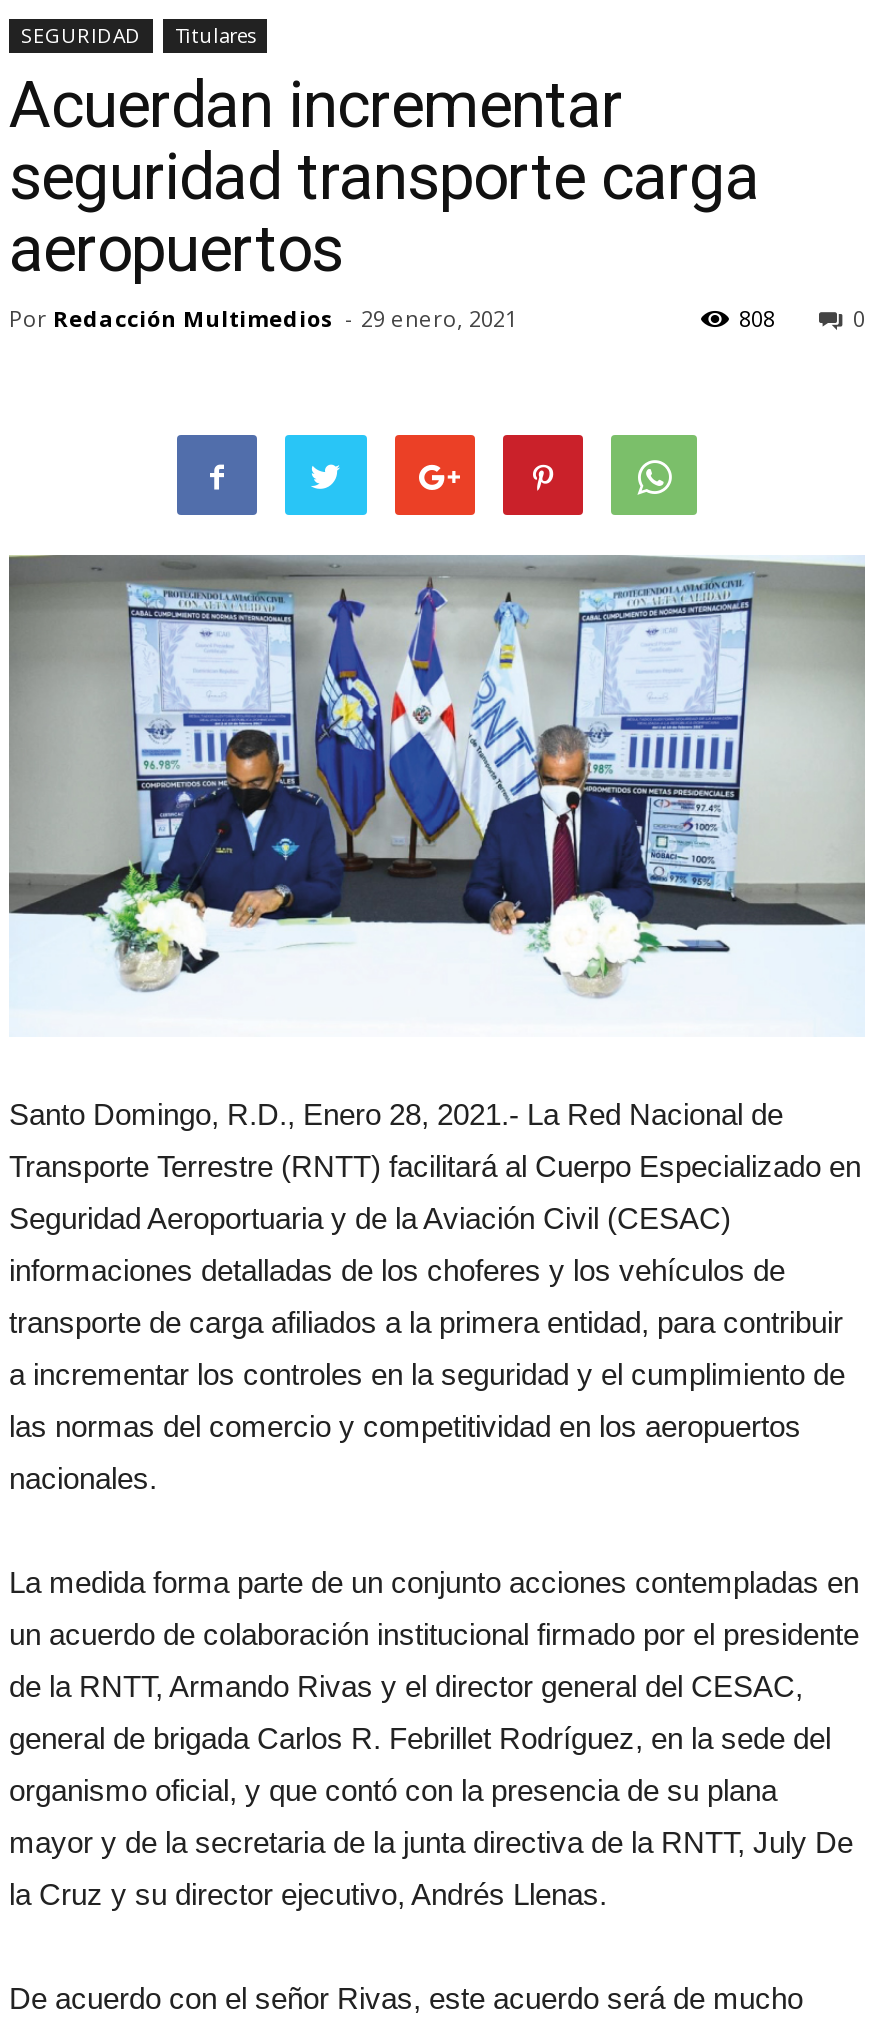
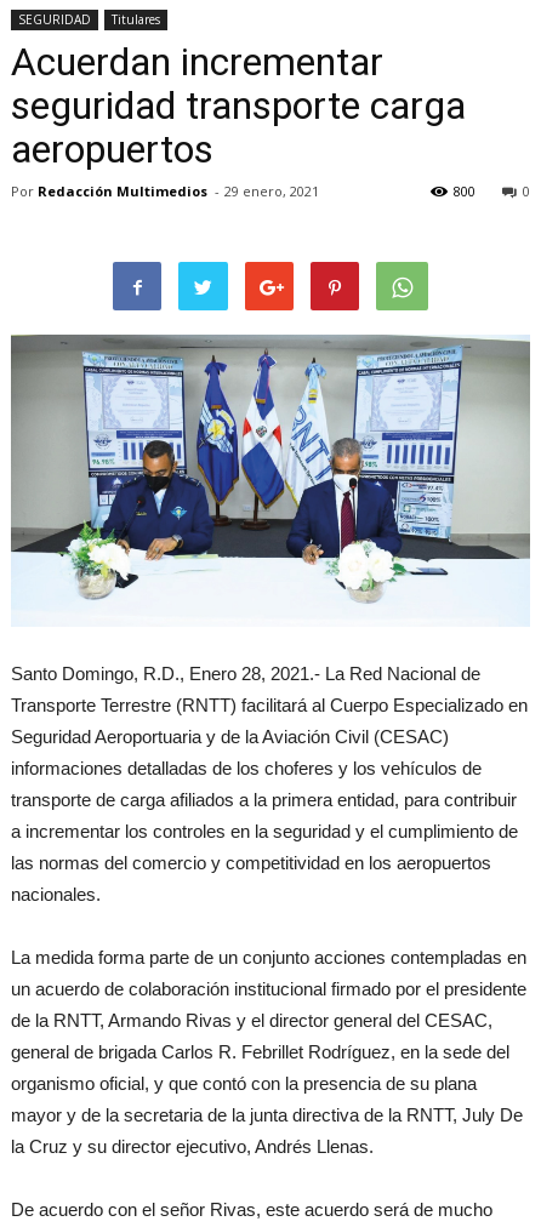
[739,303,775,333] 808 -> [454,182,475,200] 800

